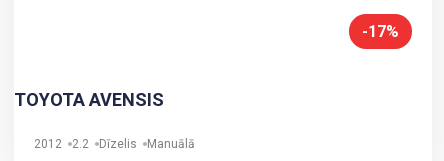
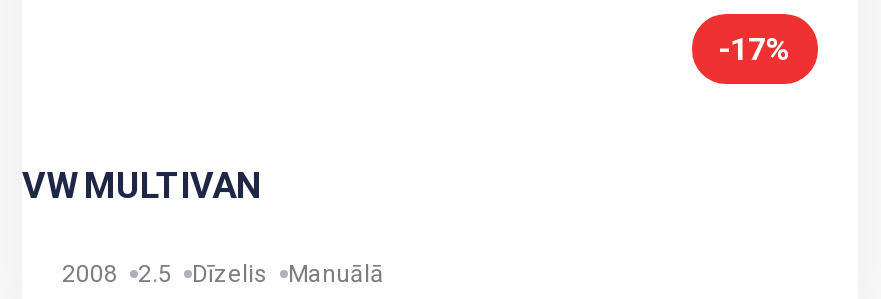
[14,89,164,110] TOYOTA AVENSIS -> [22,163,262,205] VW MULTIVAN
[34,137,89,151] 2012 | 2.2 -> [62,259,172,287] 2008 | 2.5

